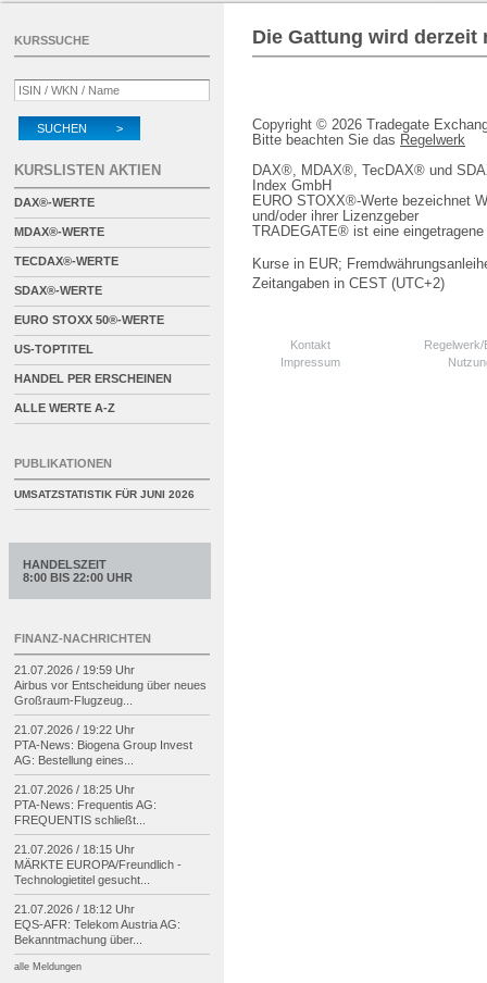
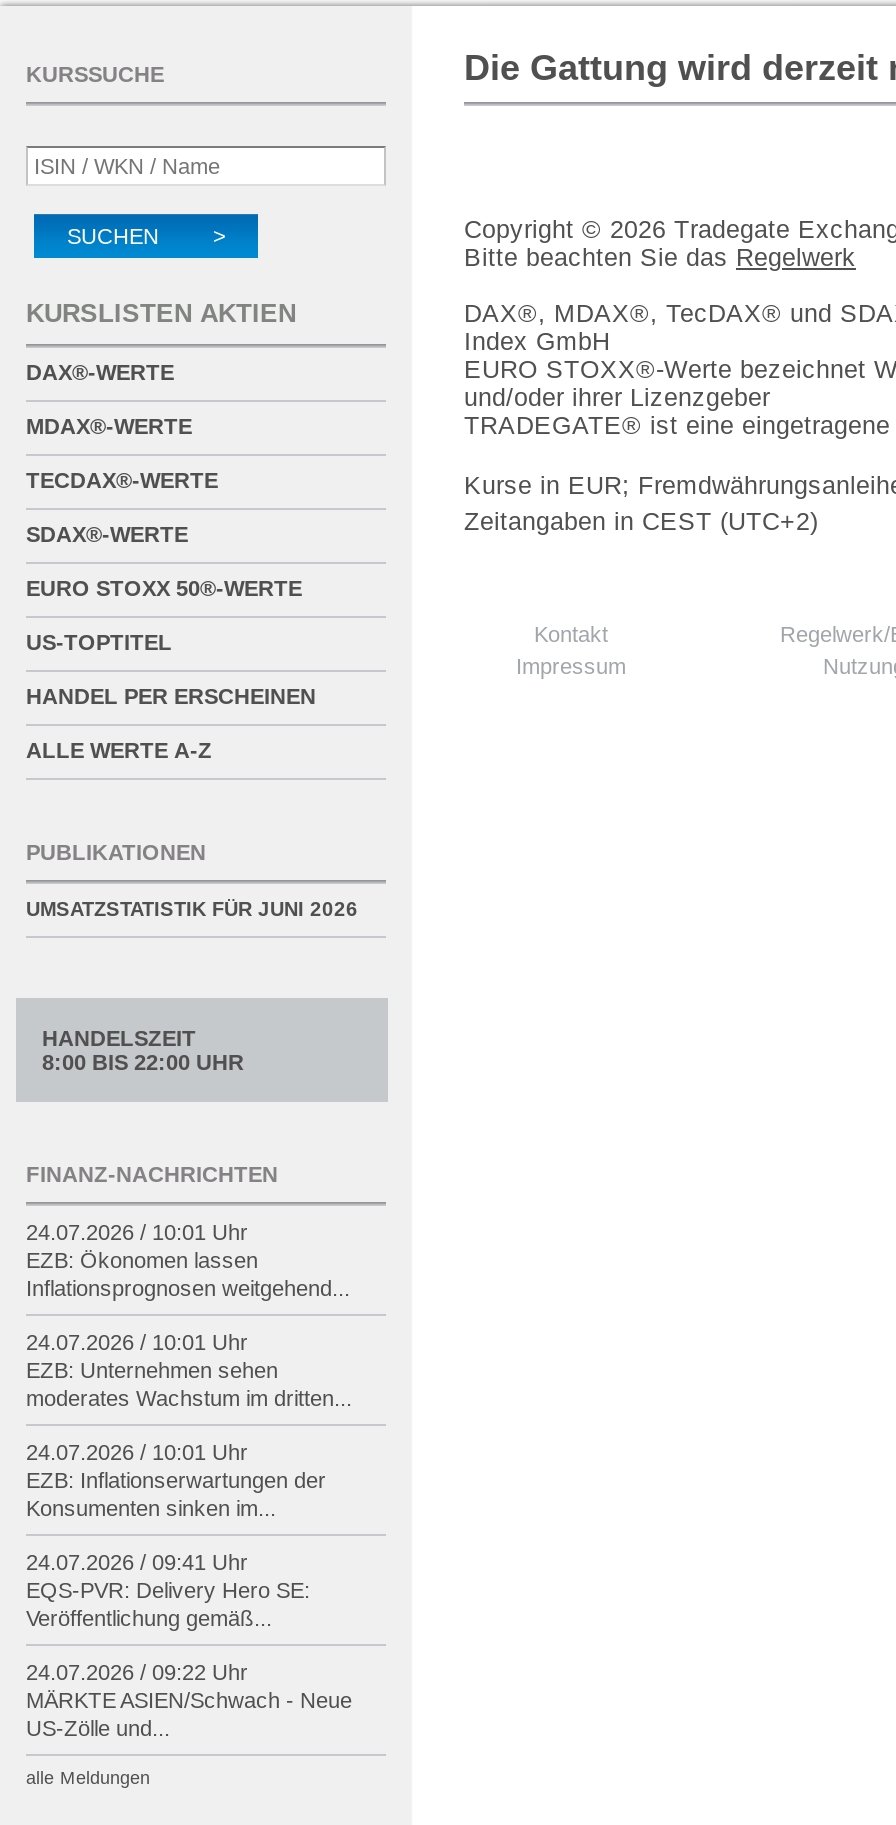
[14,663,207,707] 21.07.2026 / 19:59 Uhr | Airbus vor Entscheidung über neues | Großraum-Flugzeug... -> [26,1220,350,1300] 24.07.2026 / 10:01 Uhr | EZB: Ökonomen lassen | Inflationsprognosen weitgehend...
[14,723,192,767] 21.07.2026 / 19:22 Uhr | PTA-News: Biogena Group Invest | AG: Bestellung eines... -> [26,1330,352,1410] 24.07.2026 / 10:01 Uhr | EZB: Unternehmen sehen | moderates Wachstum im dritten...
[14,783,157,826] 21.07.2026 / 18:25 Uhr | PTA-News: Frequentis AG: | FREQUENTIS schließt... -> [26,1440,326,1520] 24.07.2026 / 10:01 Uhr | EZB: Inflationserwartungen der | Konsumenten sinken im...
[14,843,182,886] 21.07.2026 / 18:15 Uhr | MÄRKTE EUROPA/Freundlich - | Technologietitel gesucht... -> [26,1550,310,1630] 24.07.2026 / 09:41 Uhr | EQS-PVR: Delivery Hero SE: | Veröffentlichung gemäß...
[14,903,180,946] 21.07.2026 / 18:12 Uhr | EQS-AFR: Telekom Austria AG: | Bekanntmachung über... -> [26,1660,352,1740] 24.07.2026 / 09:22 Uhr | MÄRKTE ASIEN/Schwach - Neue | US-Zölle und...

